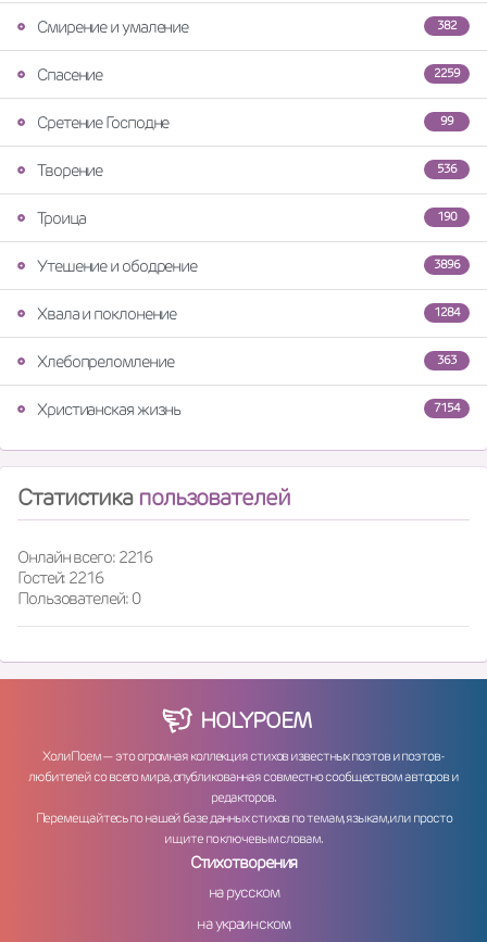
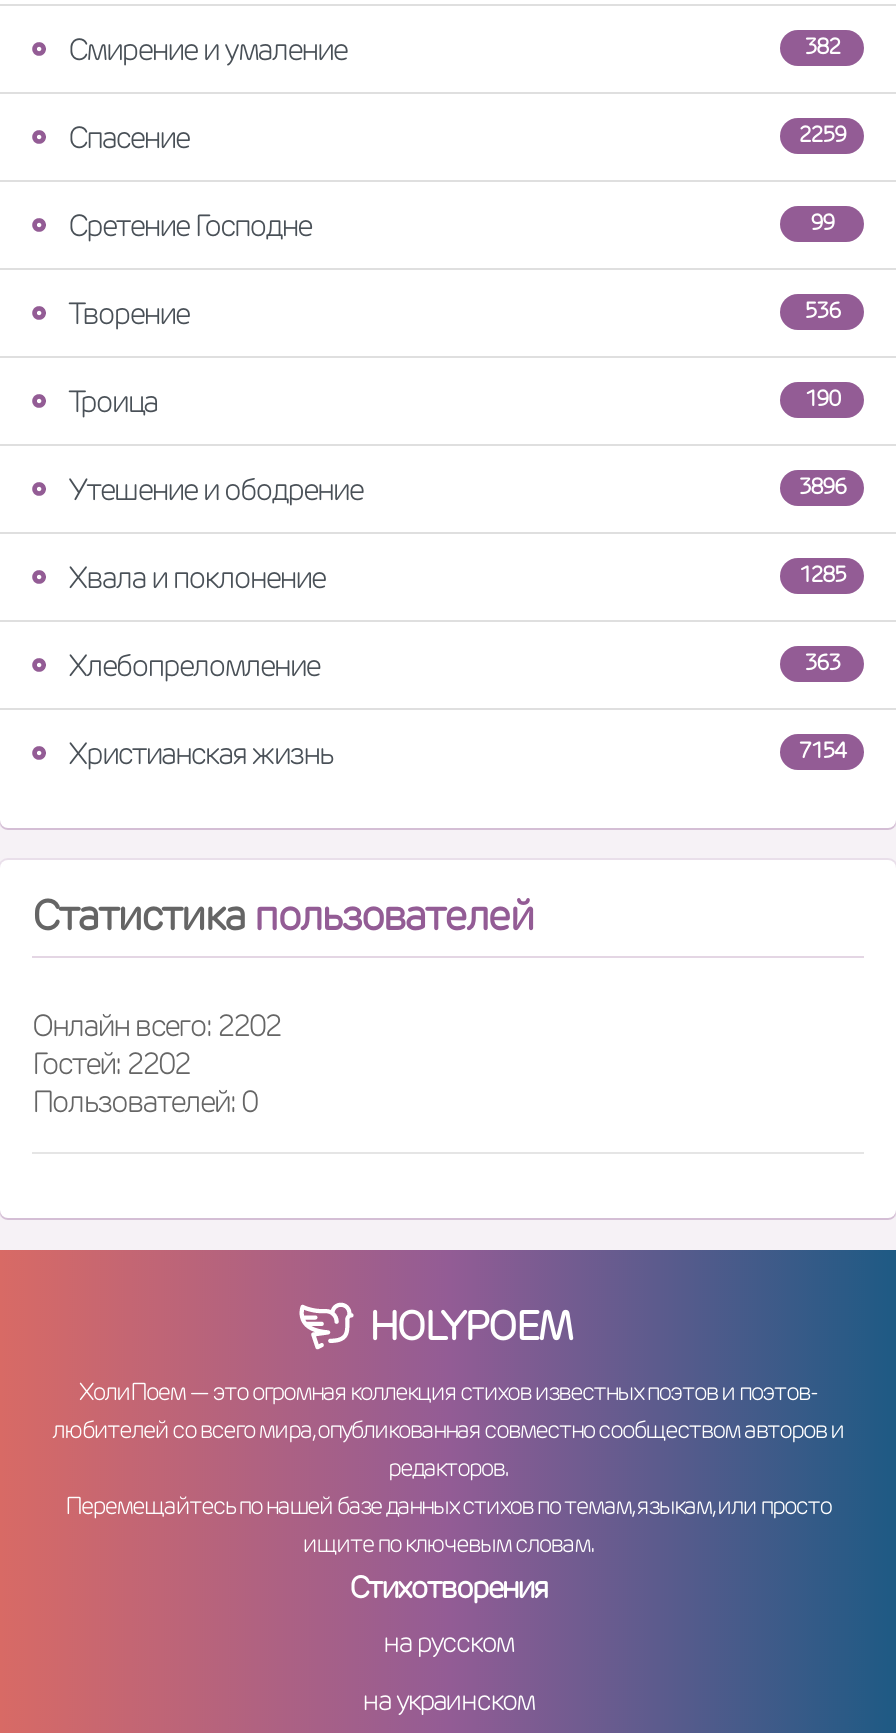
[434,305,460,320] 1284 -> [798,561,846,589] 1285
[17,547,152,567] Онлайн всего: 2216 -> [32,1007,280,1045] Онлайн всего: 2202
[17,567,103,588] Гостей: 2216 -> [32,1045,190,1083] Гостей: 2202

